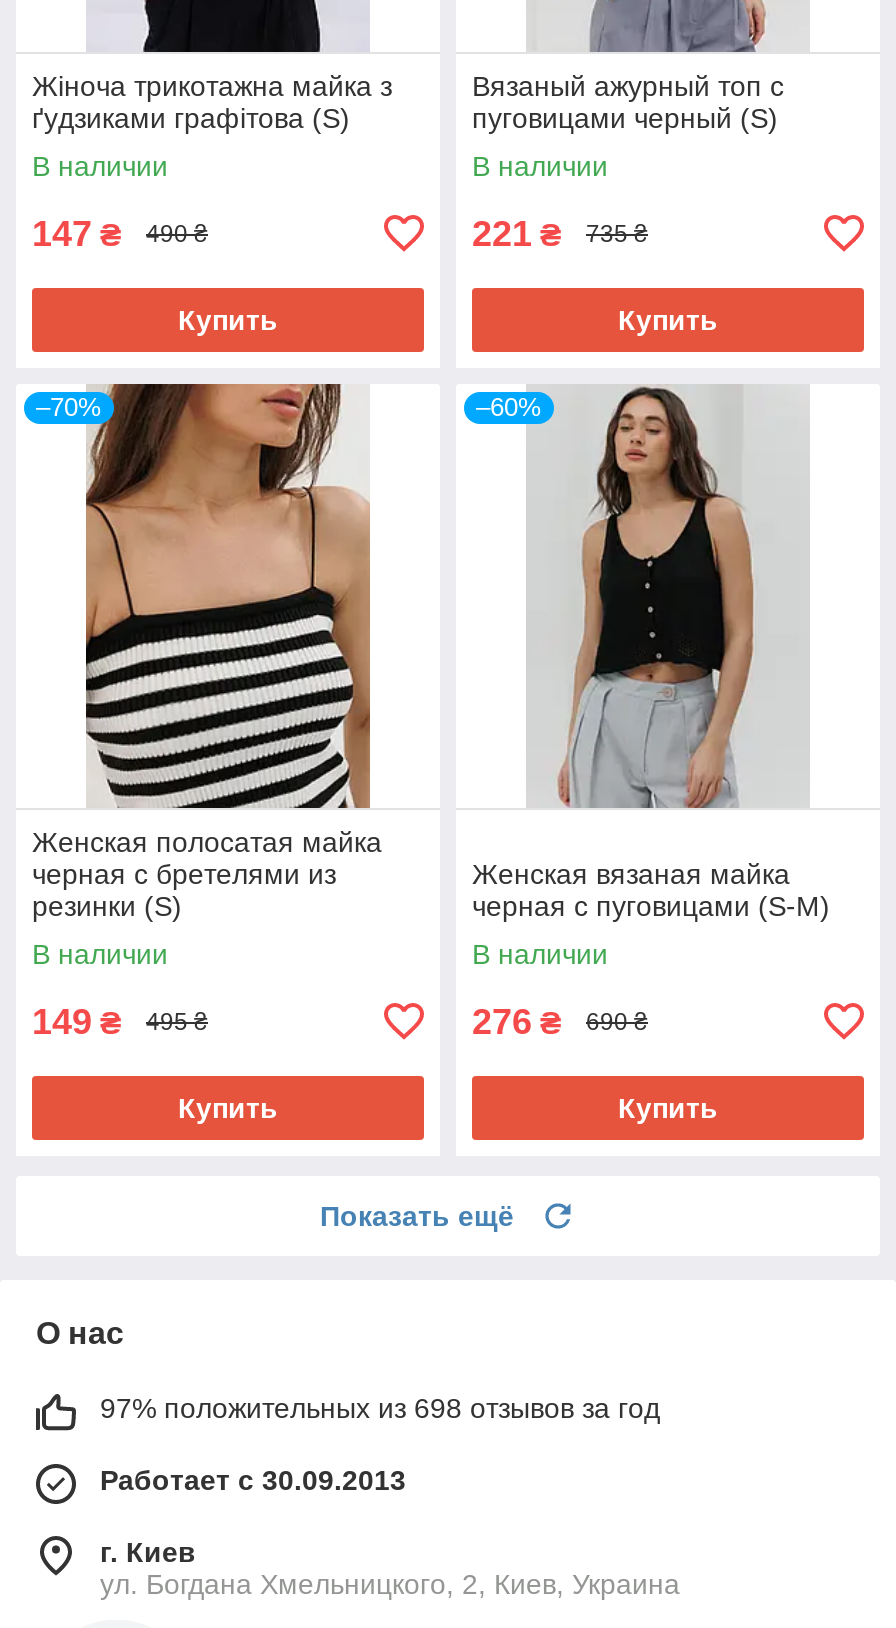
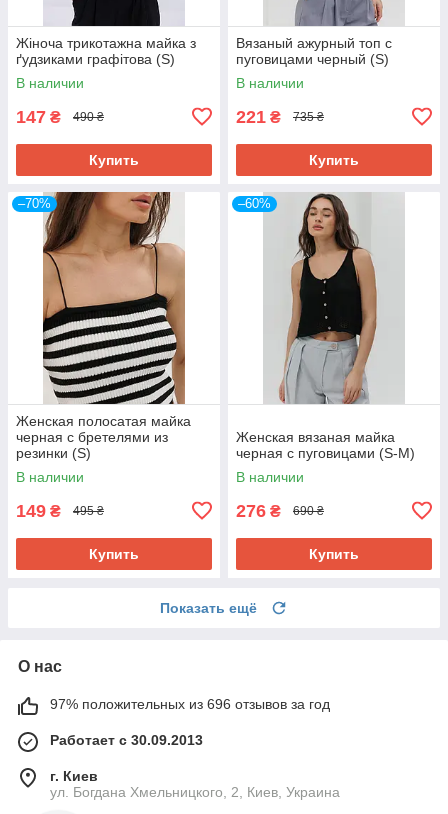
[100,1392,660,1424] 97% положительных из 698 отзывов за год -> [50,696,330,712] 97% положительных из 696 отзывов за год

